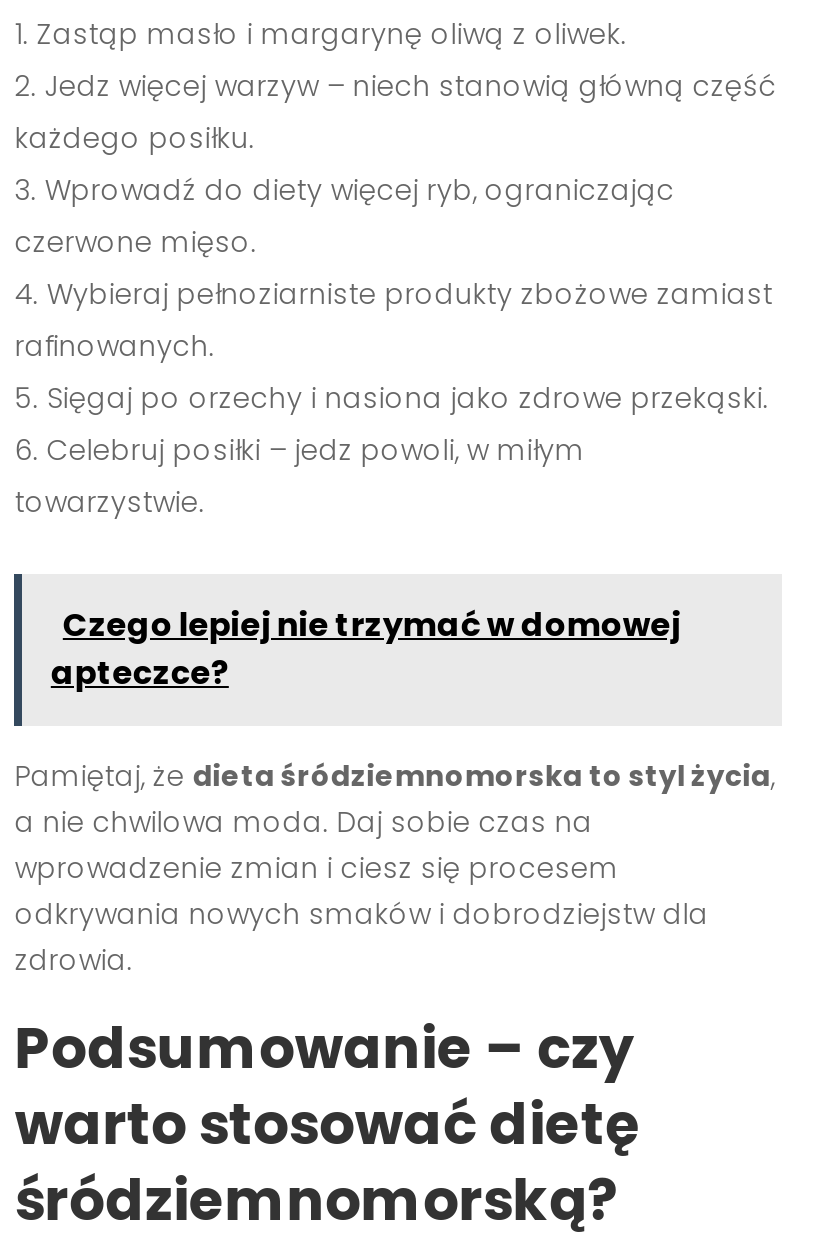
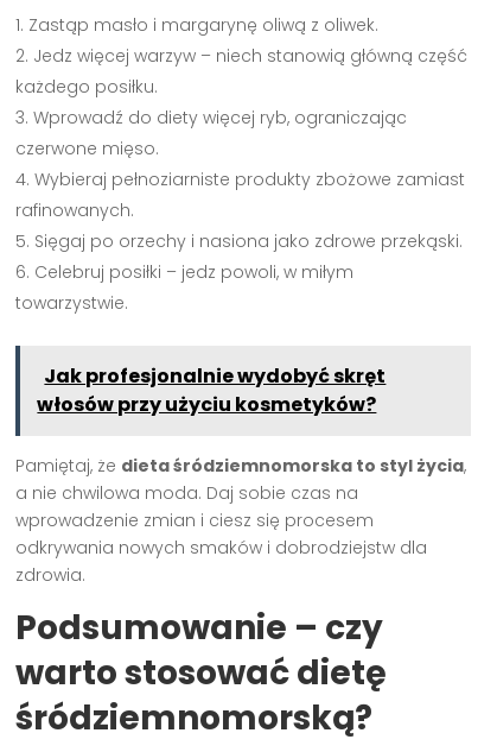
[51,602,681,696] Czego lepiej nie trzymać w domowej | apteczce? -> [37,362,386,418] Jak profesjonalnie wydobyć skręt | włosów przy użyciu kosmetyków?

